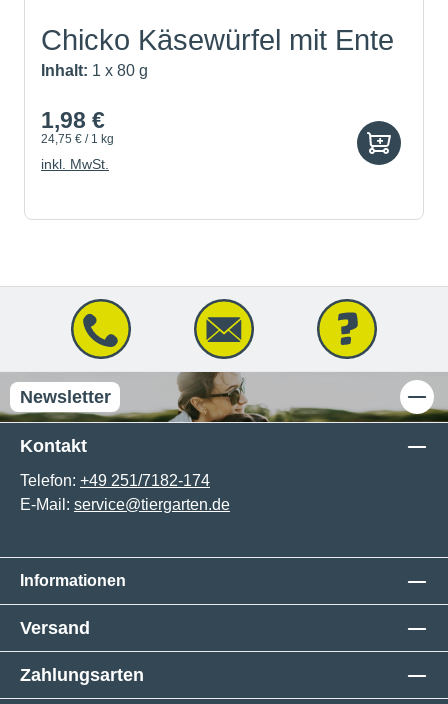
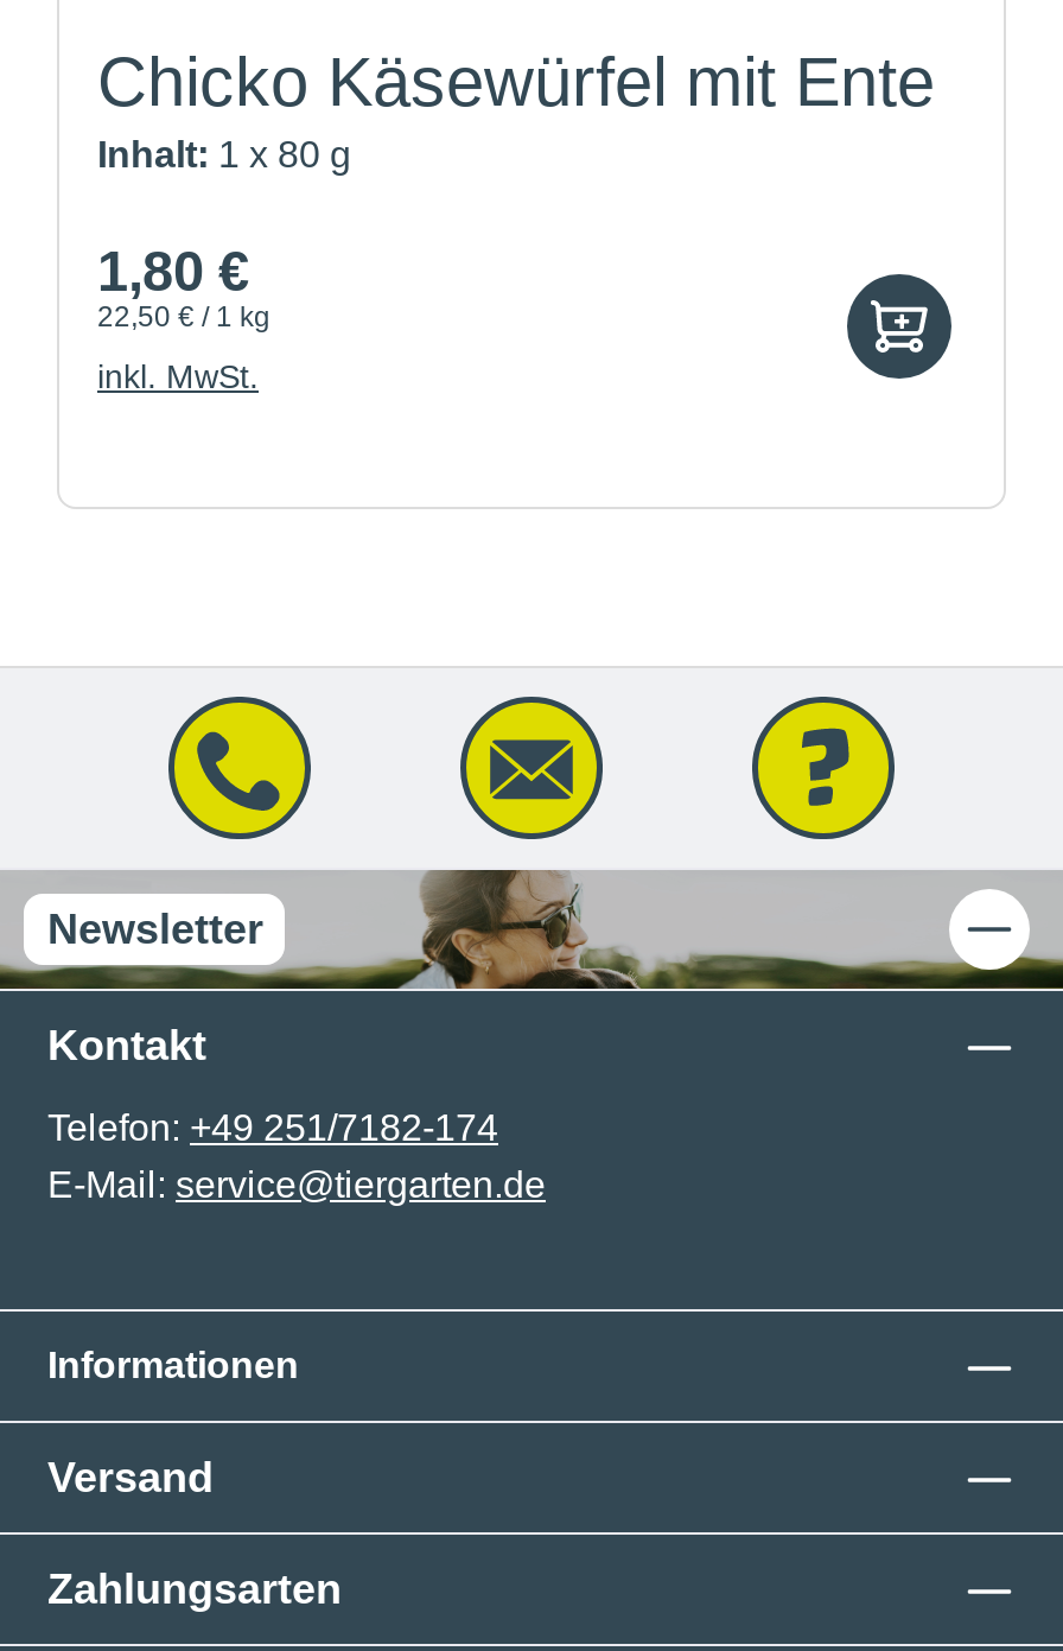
[41,107,105,133] 1,98 € -> [97,241,249,303] 1,80 €
[41,132,114,146] 24,75 € / 1 kg -> [97,300,270,334] 22,50 € / 1 kg

